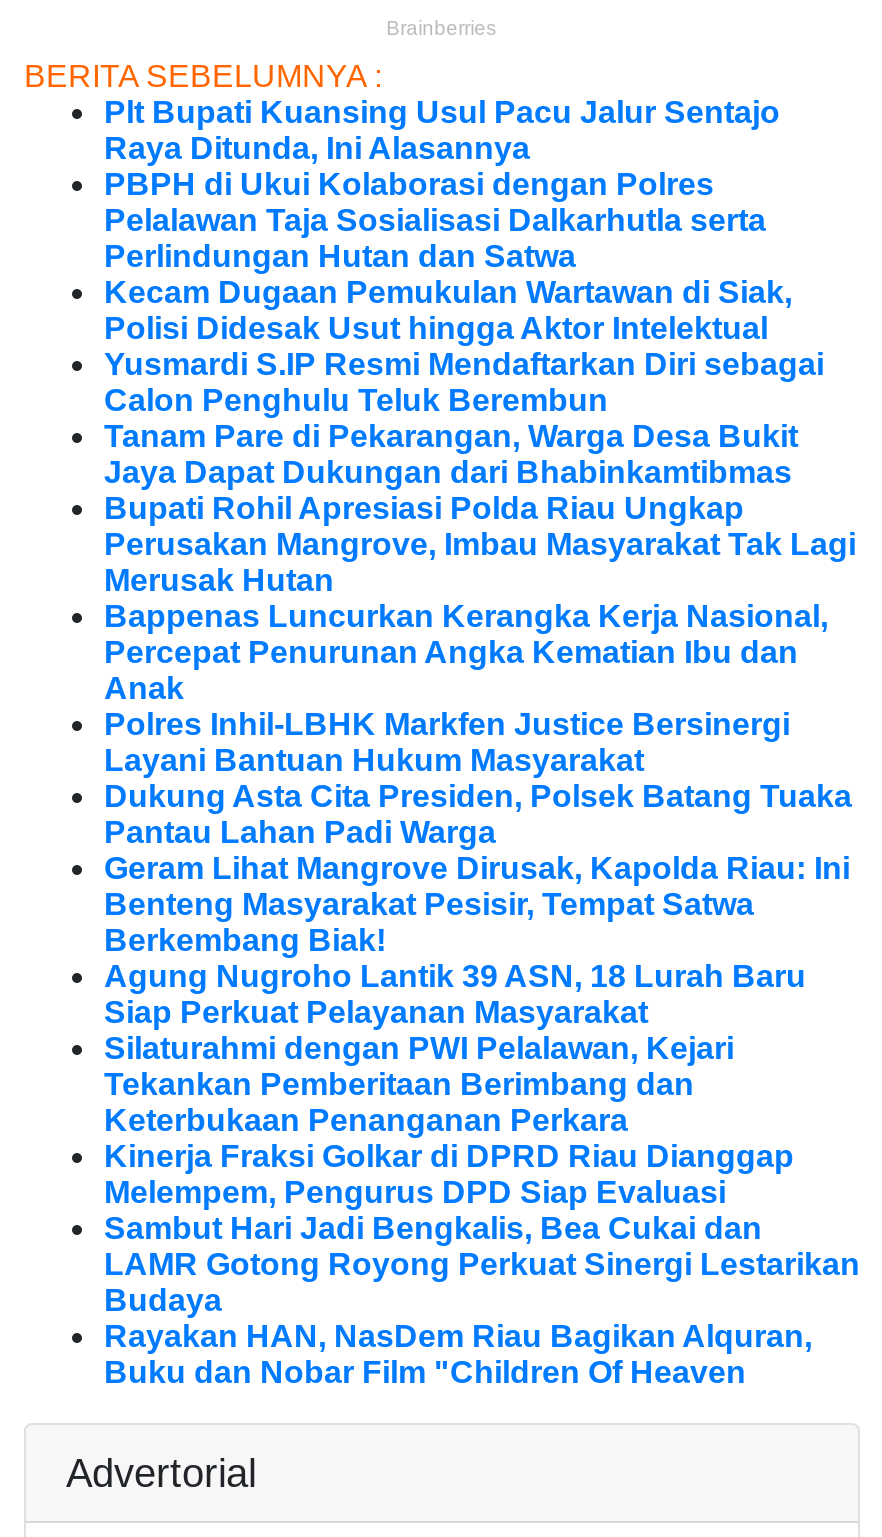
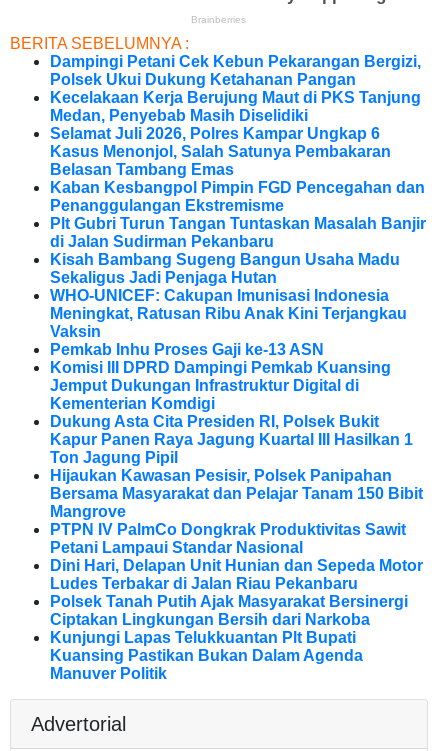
[104,95,860,1389] Plt Bupati Kuansing Usul Pacu Jalur Sentajo | Raya Ditunda, Ini Alasannya | PBPH di Ukui Kolaborasi dengan Polres | Pelalawan Taja Sosialisasi Dalkarhutla serta | Perlindungan Hutan dan Satwa | Kecam Dugaan Pemukulan Wartawan di Siak, | Polisi Didesak Usut hingga Aktor Intelektual | Yusmardi S.IP Resmi Mendaftarkan Diri sebagai | Calon Penghulu Teluk Berembun | Tanam Pare di Pekarangan, Warga Desa Bukit | Jaya Dapat Dukungan dari Bhabinkamtibmas | Bupati Rohil Apresiasi Polda Riau Ungkap | Perusakan Mangrove, Imbau Masyarakat Tak Lagi | Merusak Hutan | Bappenas Luncurkan Kerangka Kerja Nasional, | Percepat Penurunan Angka Kematian Ibu dan | Anak | Polres Inhil-LBHK Markfen Justice Bersinergi | Layani Bantuan Hukum Masyarakat | Dukung Asta Cita Presiden, Polsek Batang Tuaka | Pantau Lahan Padi Warga | Geram Lihat Mangrove Dirusak, Kapolda Riau: Ini | Benteng Masyarakat Pesisir, Tempat Satwa | Berkembang Biak! | Agung Nugroho Lantik 39 ASN, 18 Lurah Baru | Siap Perkuat Pelayanan Masyarakat | Silaturahmi dengan PWI Pelalawan, Kejari | Tekankan Pemberitaan Berimbang dan | Keterbukaan Penanganan Perkara | Kinerja Fraksi Golkar di DPRD Riau Dianggap | Melempem, Pengurus DPD Siap Evaluasi | Sambut Hari Jadi Bengkalis, Bea Cukai dan | LAMR Gotong Royong Perkuat Sinergi Lestarikan | Budaya | Rayakan HAN, NasDem Riau Bagikan Alquran, | Buku dan Nobar Film "Children Of Heaven -> [50,53,426,682] Dampingi Petani Cek Kebun Pekarangan Bergizi, | Polsek Ukui Dukung Ketahanan Pangan | Kecelakaan Kerja Berujung Maut di PKS Tanjung | Medan, Penyebab Masih Diselidiki | Selamat Juli 2026, Polres Kampar Ungkap 6 | Kasus Menonjol, Salah Satunya Pembakaran | Belasan Tambang Emas | Kaban Kesbangpol Pimpin FGD Pencegahan dan | Penanggulangan Ekstremisme | Plt Gubri Turun Tangan Tuntaskan Masalah Banjir | di Jalan Sudirman Pekanbaru | Kisah Bambang Sugeng Bangun Usaha Madu | Sekaligus Jadi Penjaga Hutan | WHO-UNICEF: Cakupan Imunisasi Indonesia | Meningkat, Ratusan Ribu Anak Kini Terjangkau | Vaksin | Pemkab Inhu Proses Gaji ke-13 ASN | Komisi III DPRD Dampingi Pemkab Kuansing | Jemput Dukungan Infrastruktur Digital di | Kementerian Komdigi | Dukung Asta Cita Presiden RI, Polsek Bukit | Kapur Panen Raya Jagung Kuartal III Hasilkan 1 | Ton Jagung Pipil | Hijaukan Kawasan Pesisir, Polsek Panipahan | Bersama Masyarakat dan Pelajar Tanam 150 Bibit | Mangrove | PTPN IV PalmCo Dongkrak Produktivitas Sawit | Petani Lampaui Standar Nasional | Dini Hari, Delapan Unit Hunian dan Sepeda Motor | Ludes Terbakar di Jalan Riau Pekanbaru | Polsek Tanah Putih Ajak Masyarakat Bersinergi | Ciptakan Lingkungan Bersih dari Narkoba | Kunjungi Lapas Telukkuantan Plt Bupati | Kuansing Pastikan Bukan Dalam Agenda | Manuver Politik

